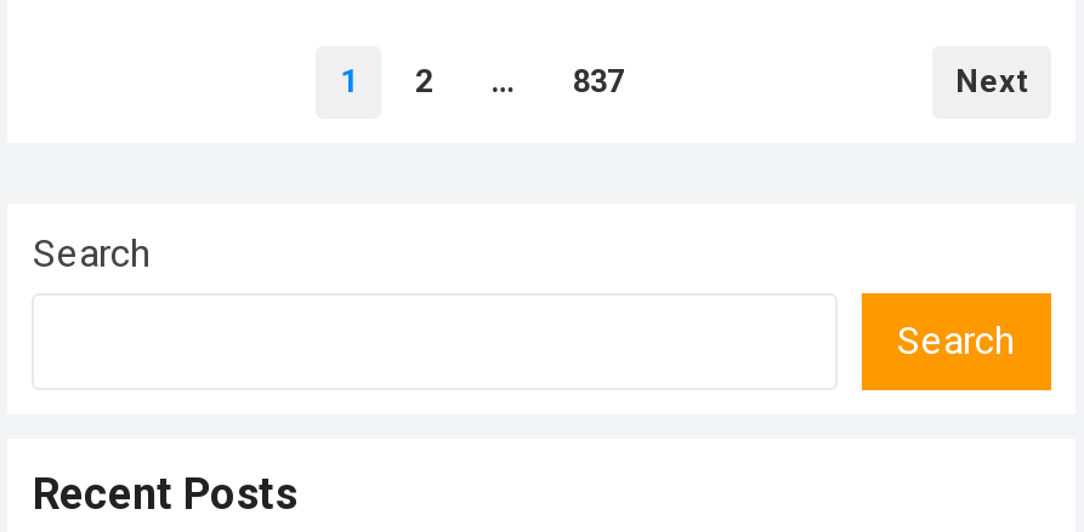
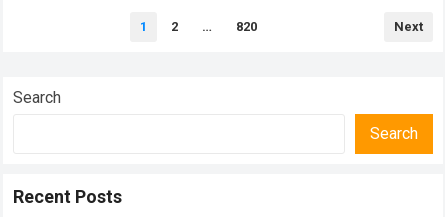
[573,63,624,99] 837 -> [236,19,257,34] 820

